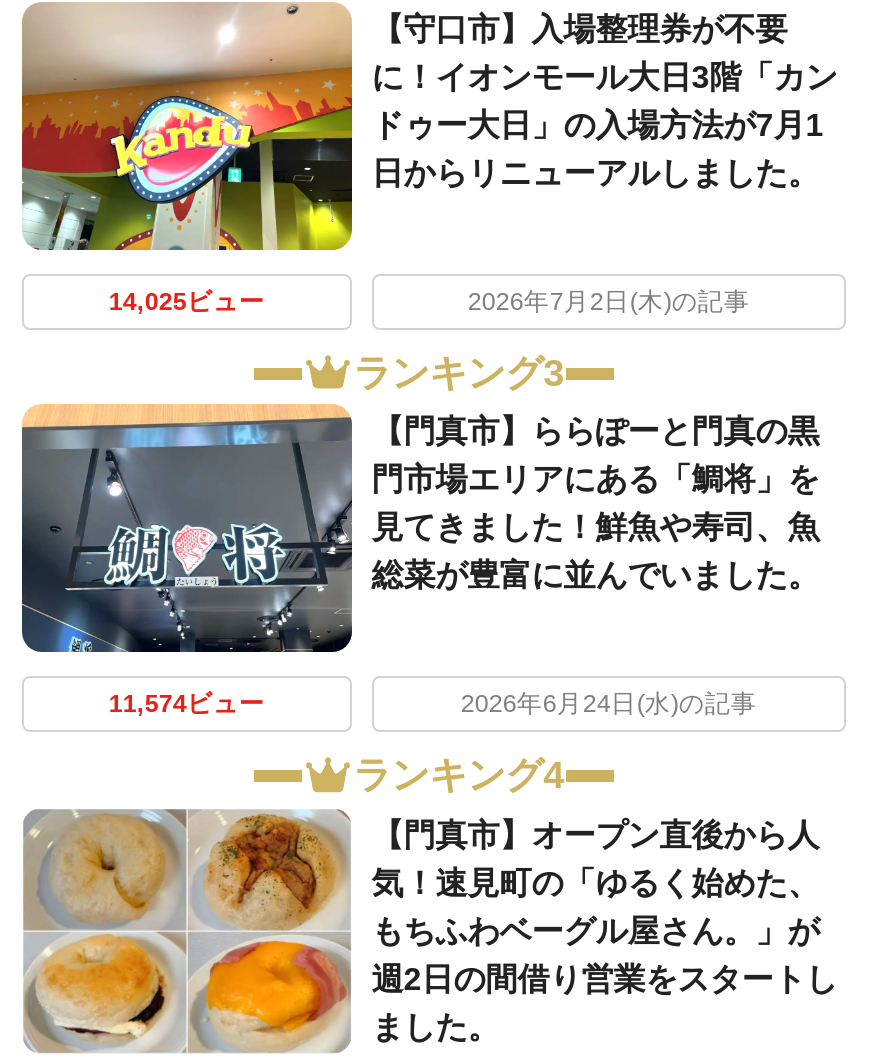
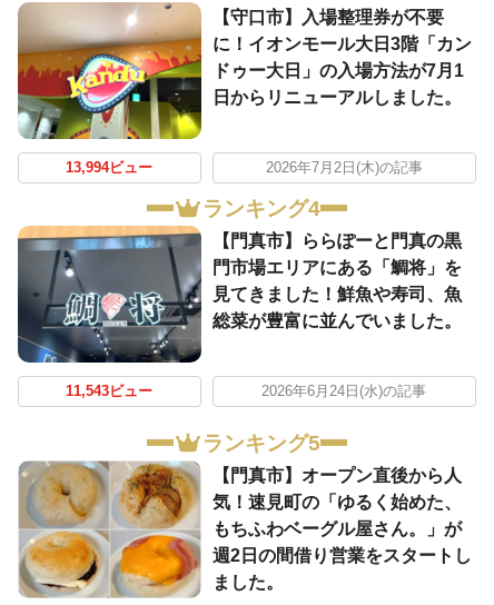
[109,288,265,316] 14,025ビュー -> [66,160,153,176] 13,994ビュー
[353,353,565,395] ランキング3 -> [202,196,320,220] ランキング4
[109,690,265,718] 11,574ビュー -> [66,384,153,400] 11,543ビュー
[353,755,565,797] ランキング4 -> [202,431,320,455] ランキング5

